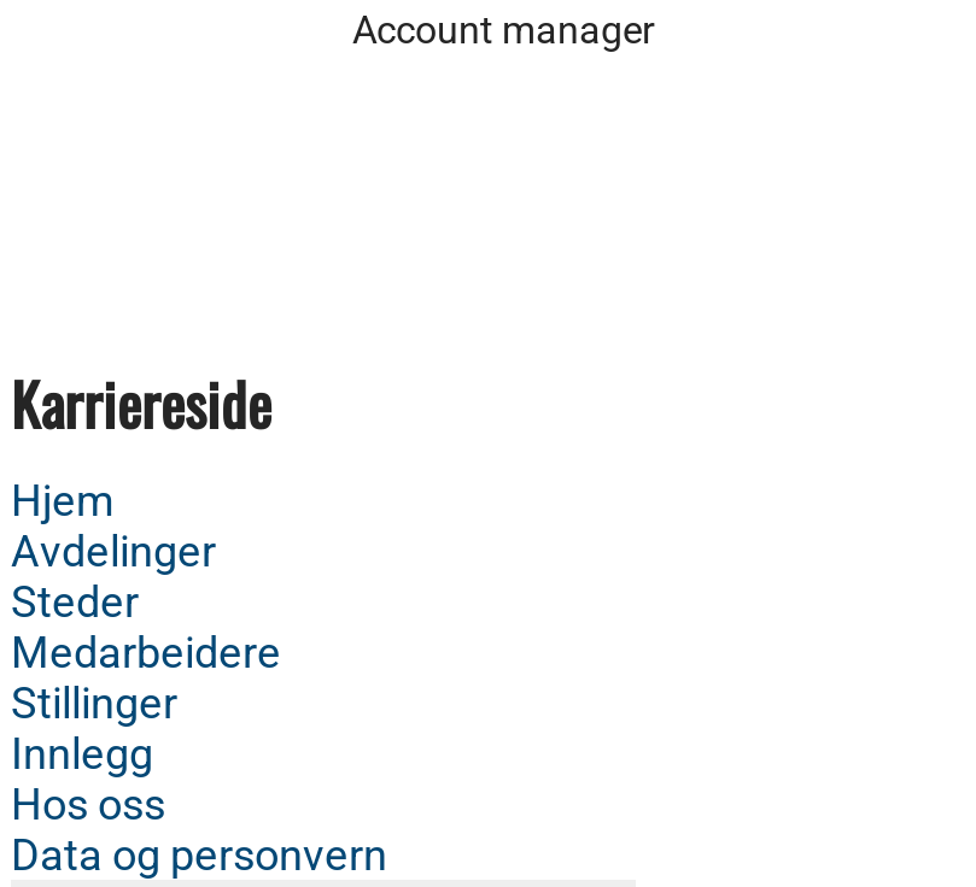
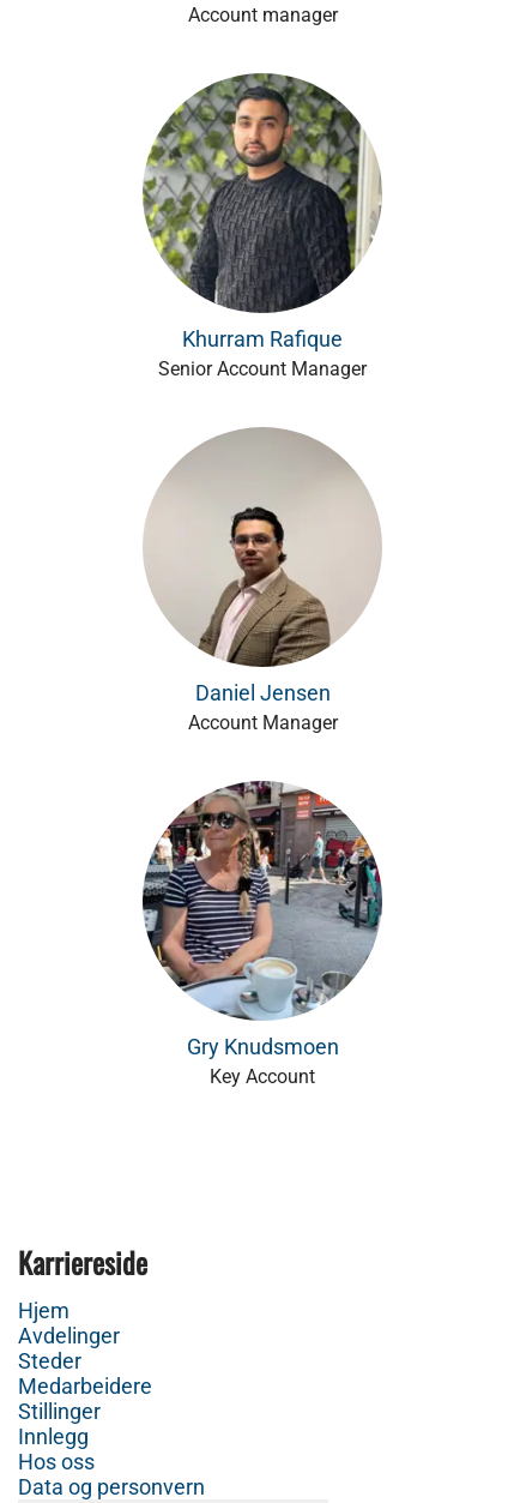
none -> [141,72,383,380] [image] | Khurram Rafique | Senior Account Manager
none -> [141,780,383,1088] [image] | Gry Knudsmoen | Key Account
none -> [144,427,382,734] [image] | Daniel Jensen | Account Manager

